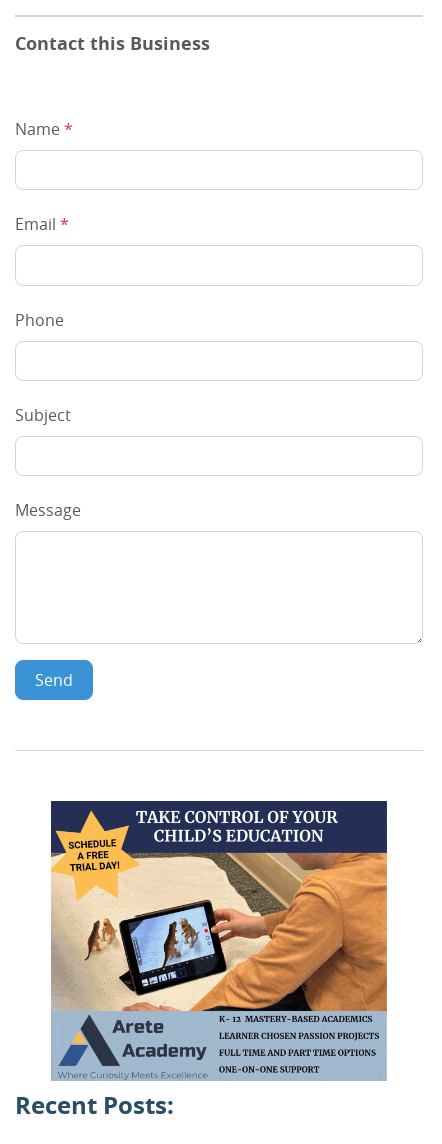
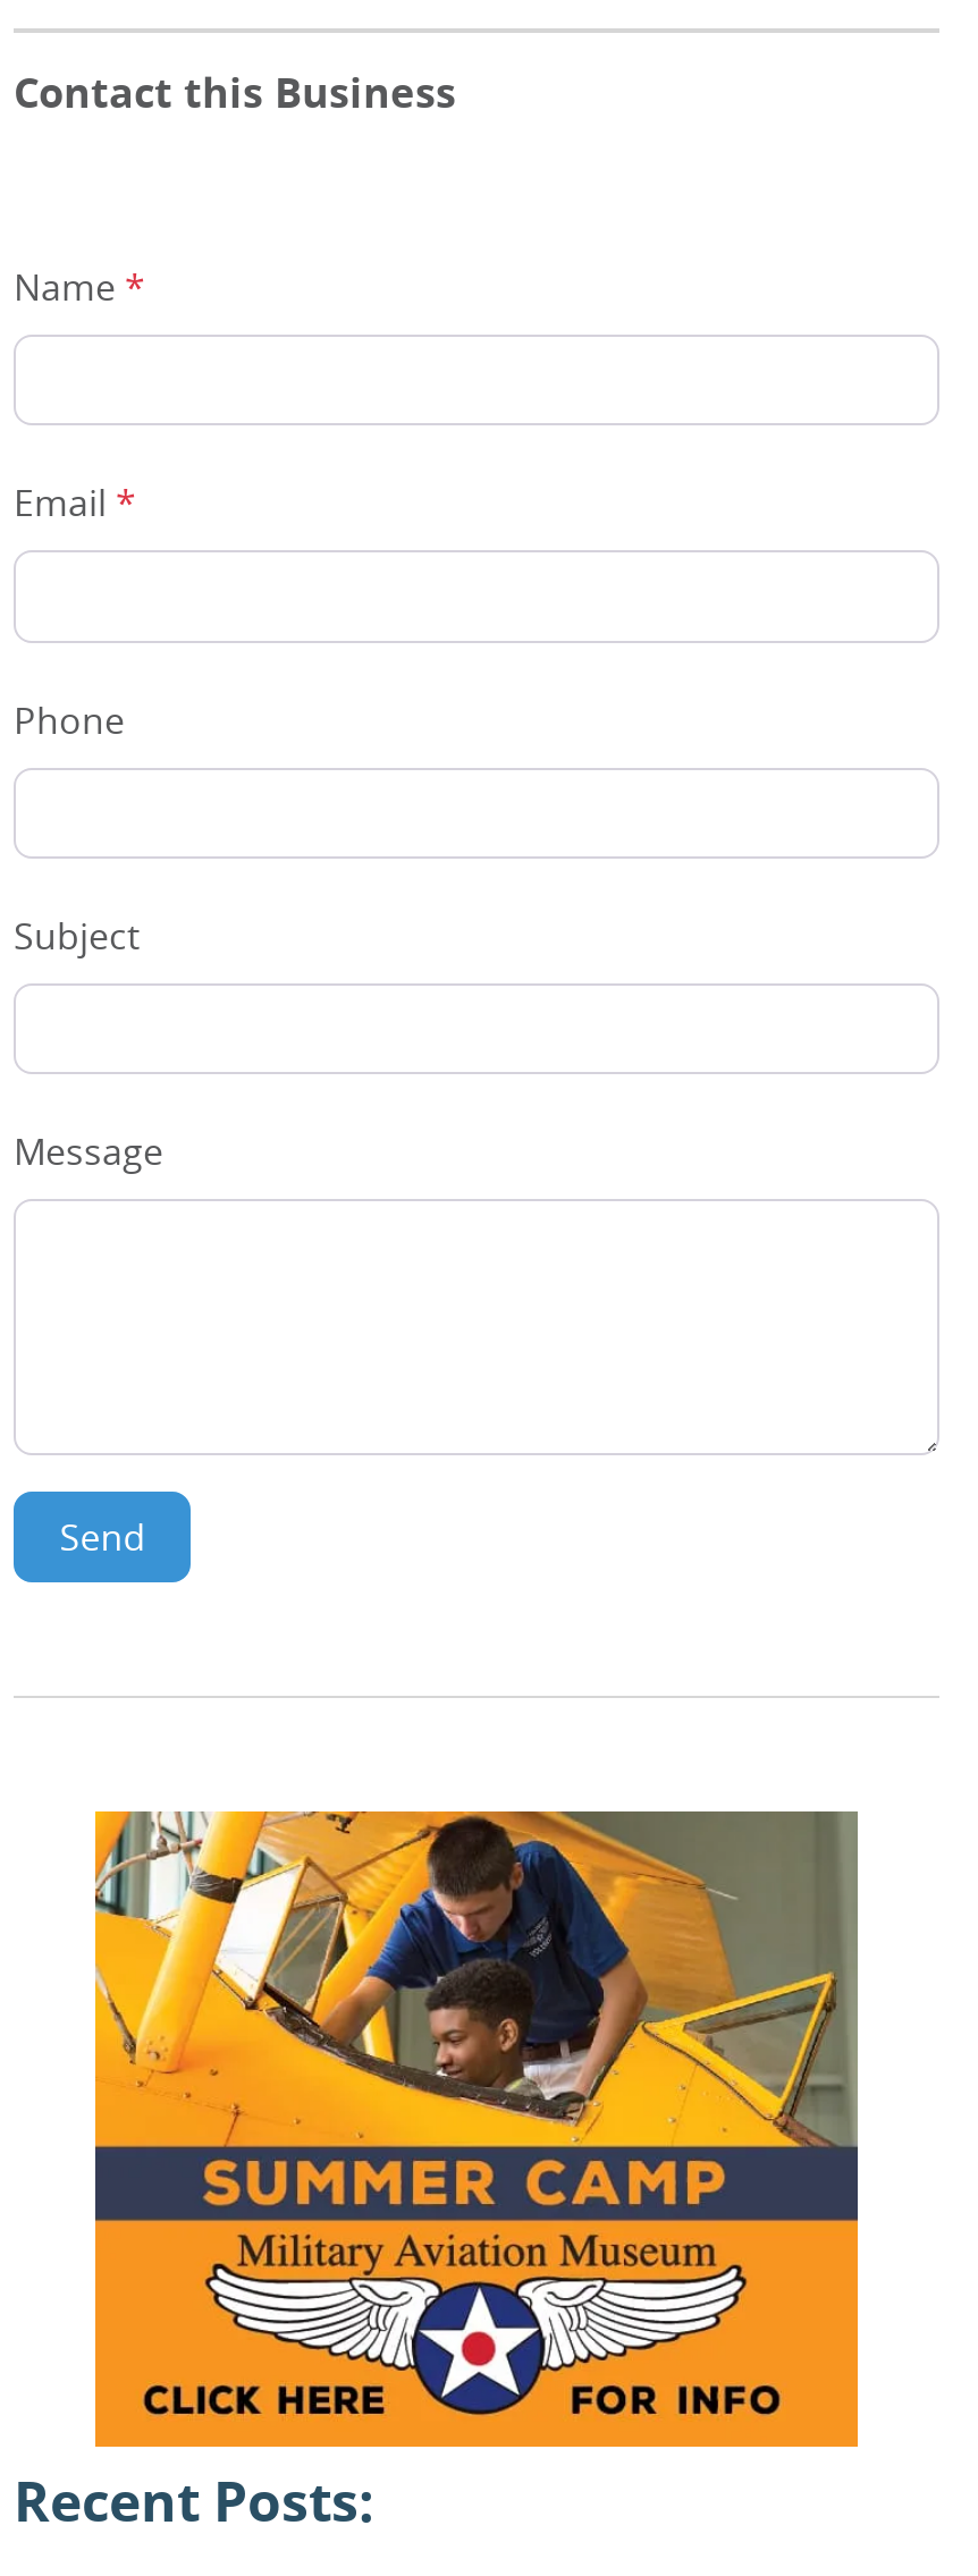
[50,800,388,1082] [image] -> [93,1809,860,2449] [image]

